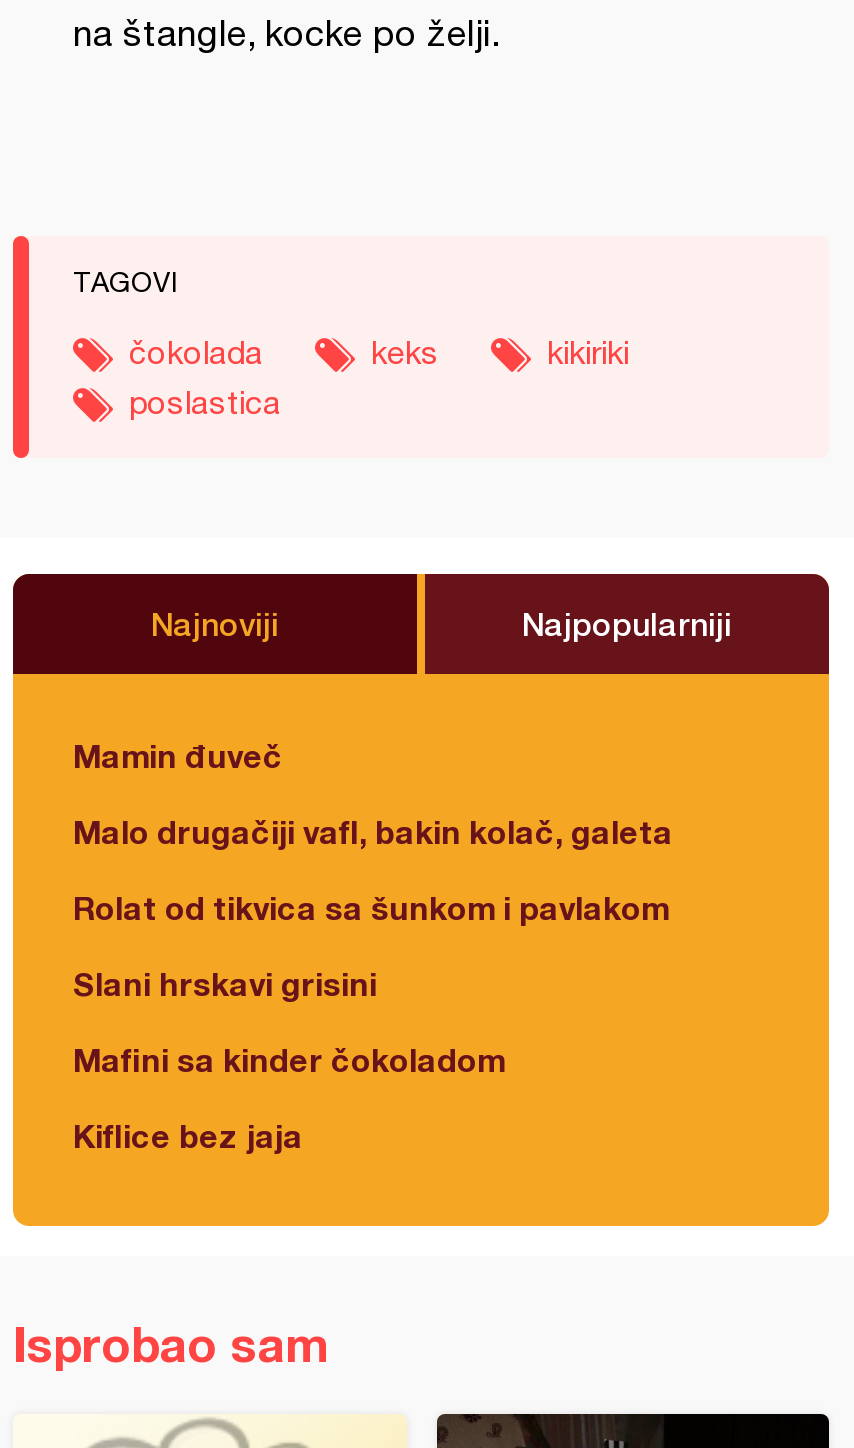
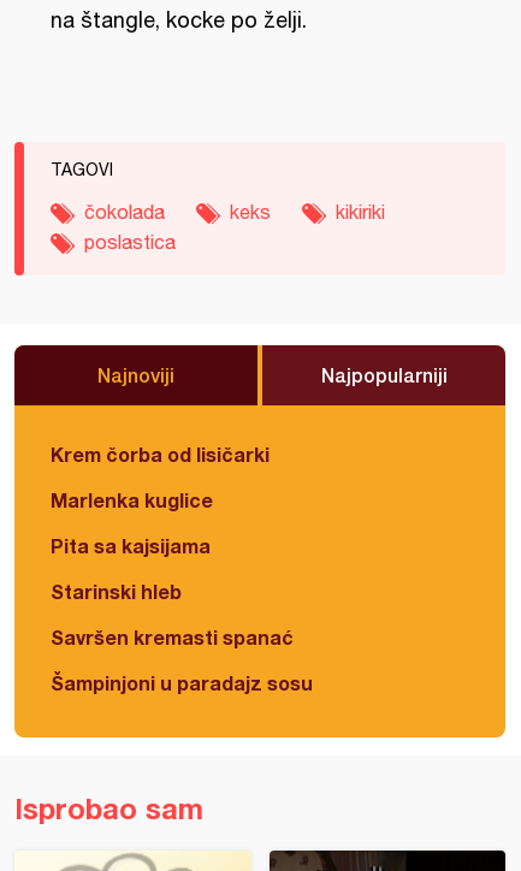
[73,736,283,774] Mamin đuveč -> [51,443,270,466] Krem čorba od lisičarki
[73,812,673,850] Malo drugačiji vafl, bakin kolač, galeta -> [51,488,213,511] Marlenka kuglice
[73,888,669,926] Rolat od tikvica sa šunkom i pavlakom -> [51,534,211,557] Pita sa kajsijama
[73,964,377,1002] Slani hrskavi grisini -> [51,580,182,603] Starinski hleb
[73,1040,505,1078] Mafini sa kinder čokoladom -> [51,626,294,648] Savršen kremasti spanać
[73,1116,303,1154] Kiflice bez jaja -> [51,671,313,694] Šampinjoni u paradajz sosu

